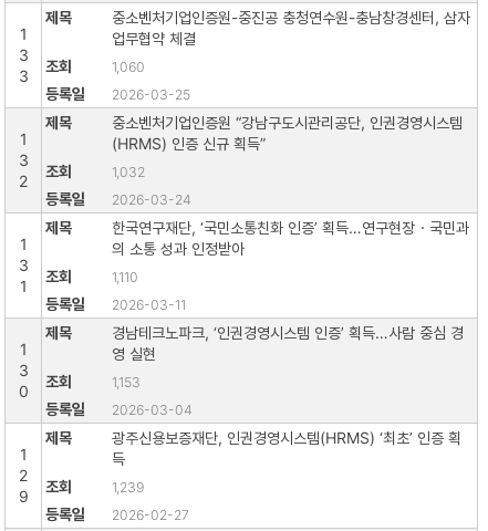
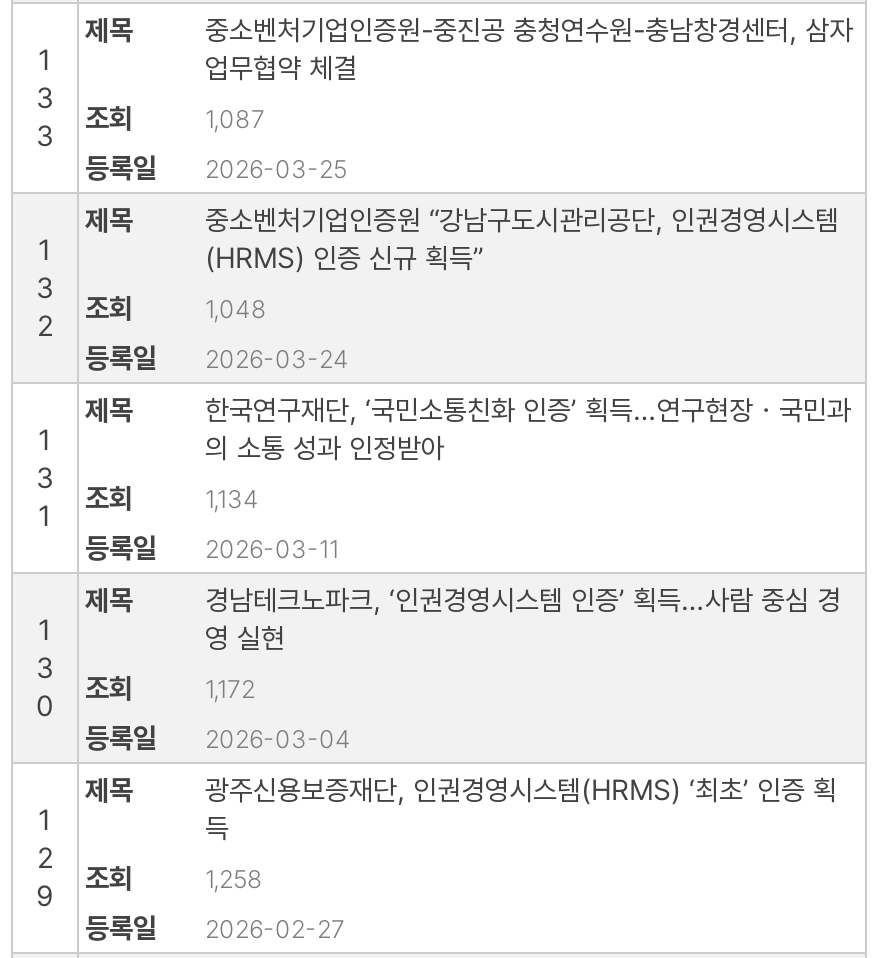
[112,58,145,75] 1,060 -> [205,103,265,133] 1,087
[112,163,145,180] 1,032 -> [205,293,267,323] 1,048
[112,268,138,285] 1,110 -> [205,483,259,513] 1,134
[112,373,141,390] 1,153 -> [205,673,255,703] 1,172
[112,479,144,495] 1,239 -> [205,863,263,893] 1,258

